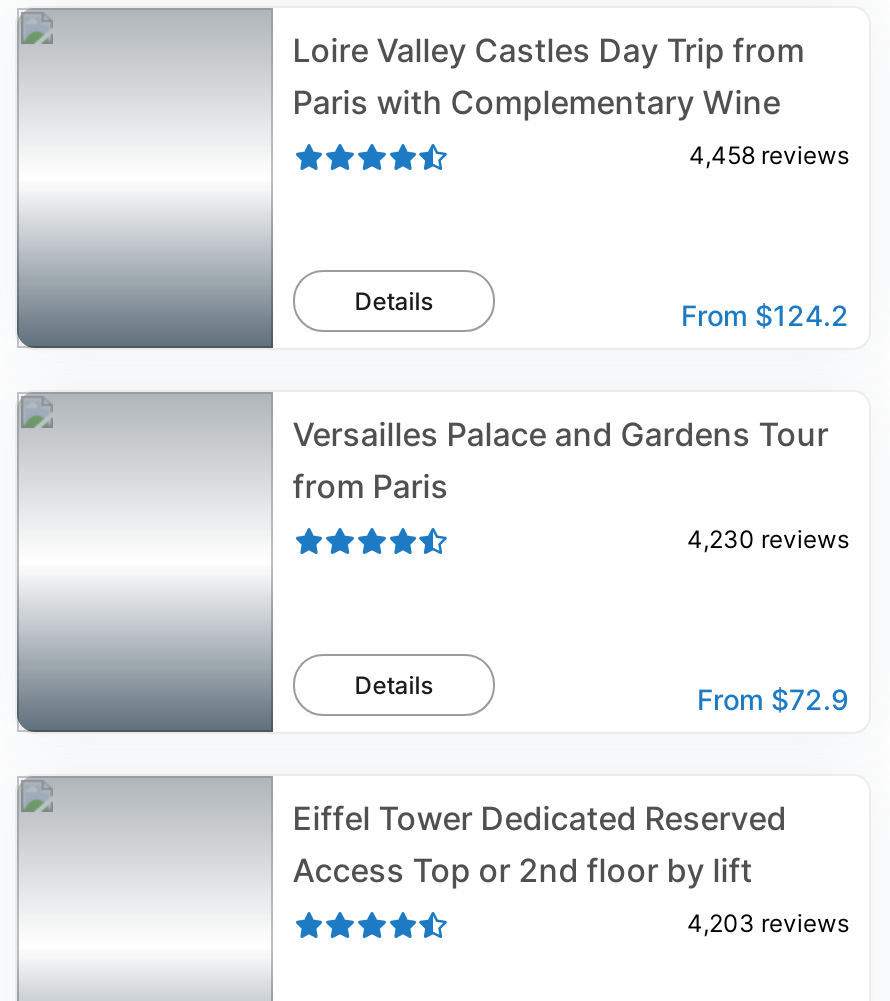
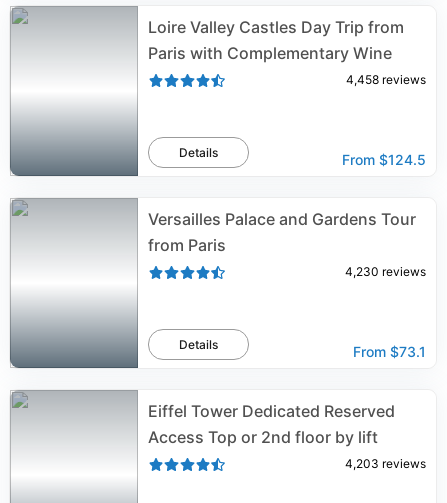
[681,298,849,332] From $124.2 -> [342,151,426,168] From $124.5
[697,682,849,716] From $72.9 -> [353,343,426,360] From $73.1

